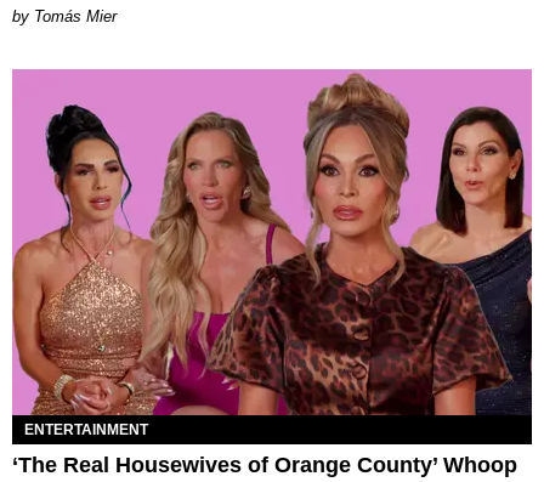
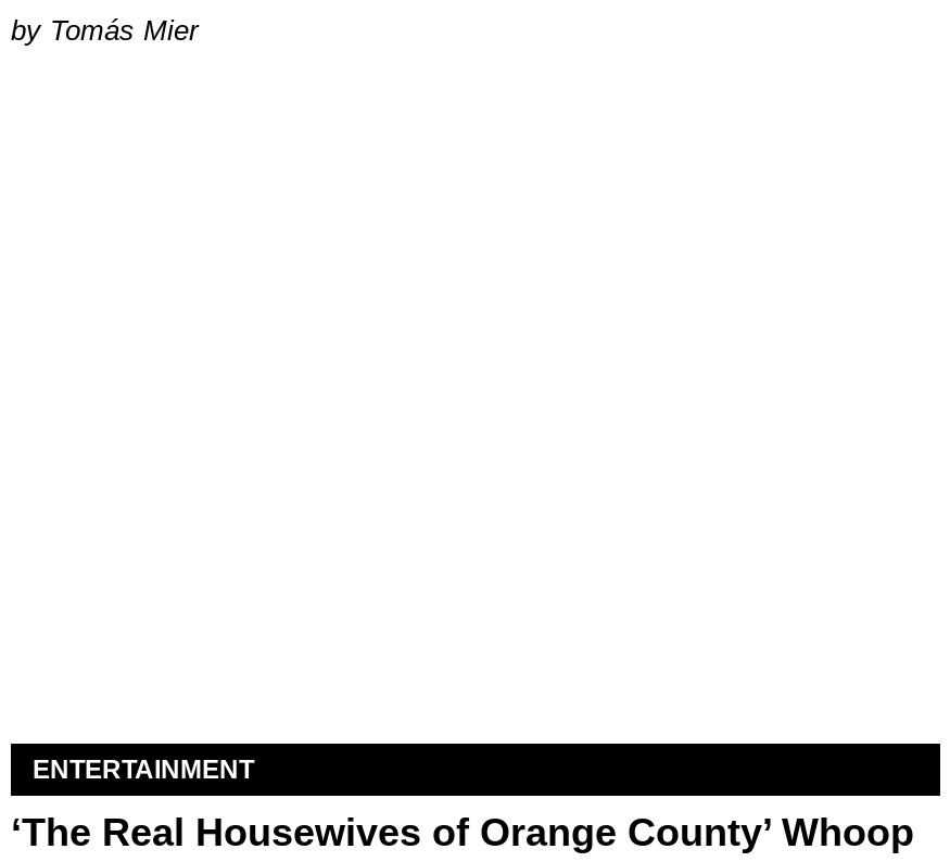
[11,68,533,416] [image] -> none

